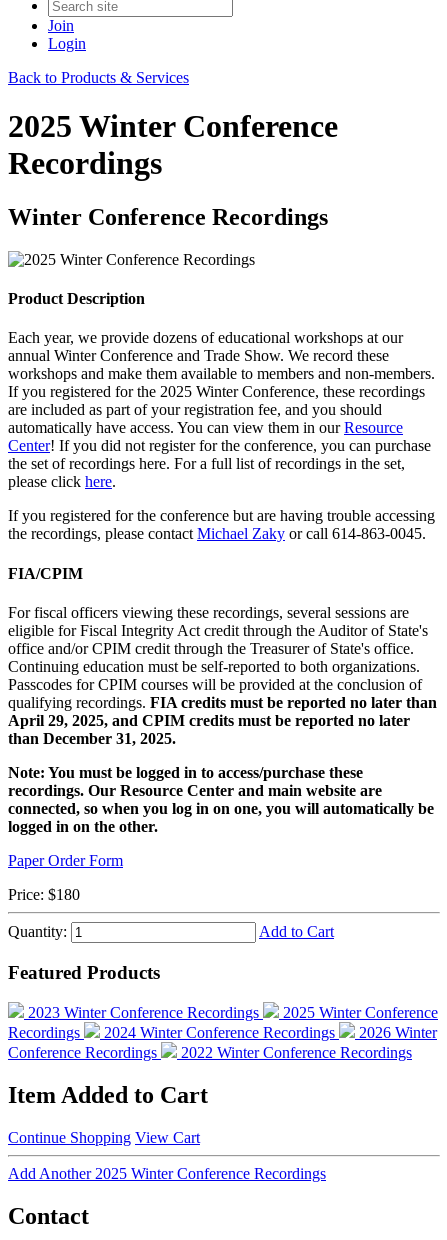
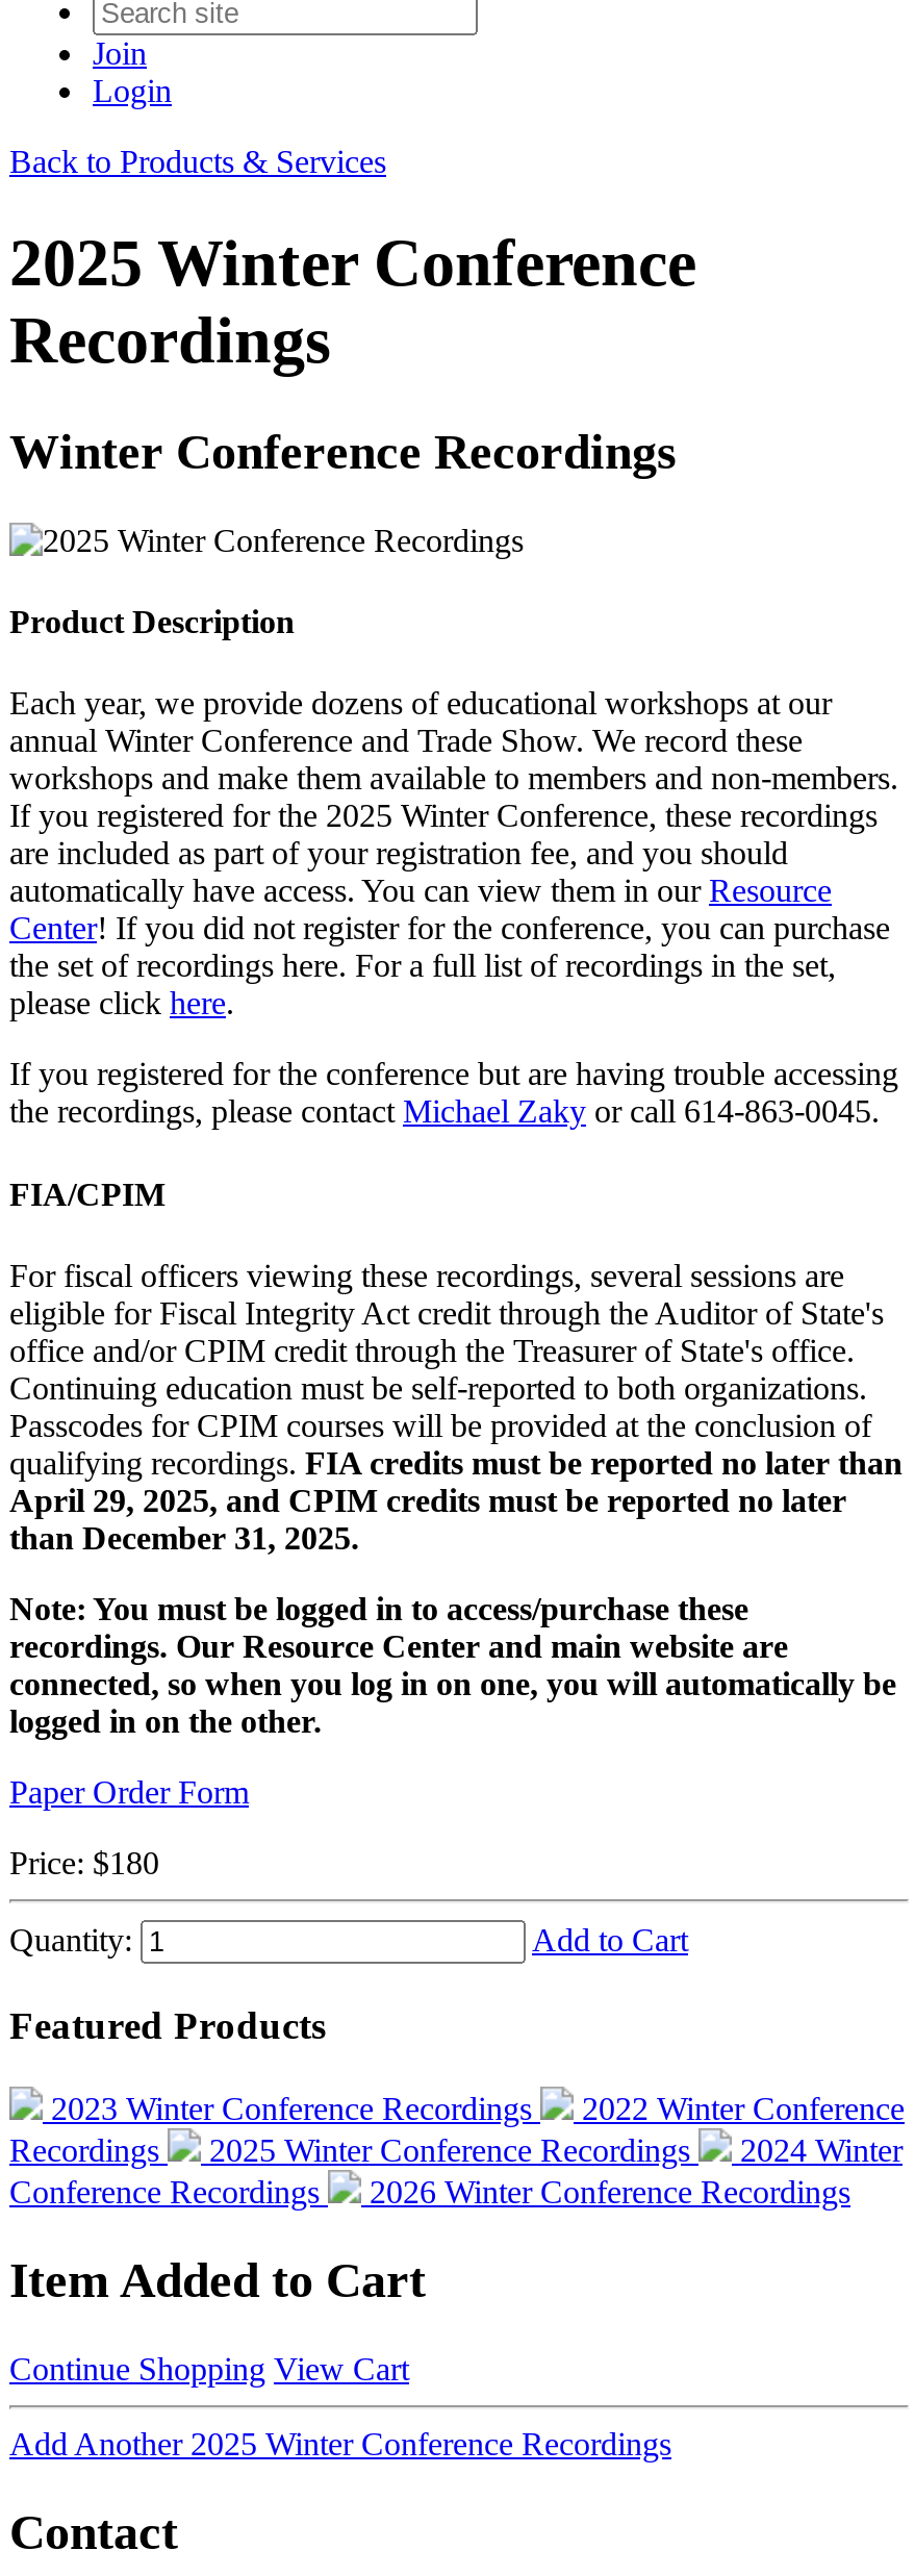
[283,1004,438,1021] 2025 Winter Conference -> [582,2091,905,2127] 2022 Winter Conference
[104,1024,339,1041] 2024 Winter Conference Recordings -> [209,2133,698,2168] 2025 Winter Conference Recordings
[359,1024,437,1041] 2026 Winter -> [740,2133,903,2168] 2024 Winter
[181,1044,412,1061] 2022 Winter Conference Recordings -> [370,2175,850,2210] 2026 Winter Conference Recordings

